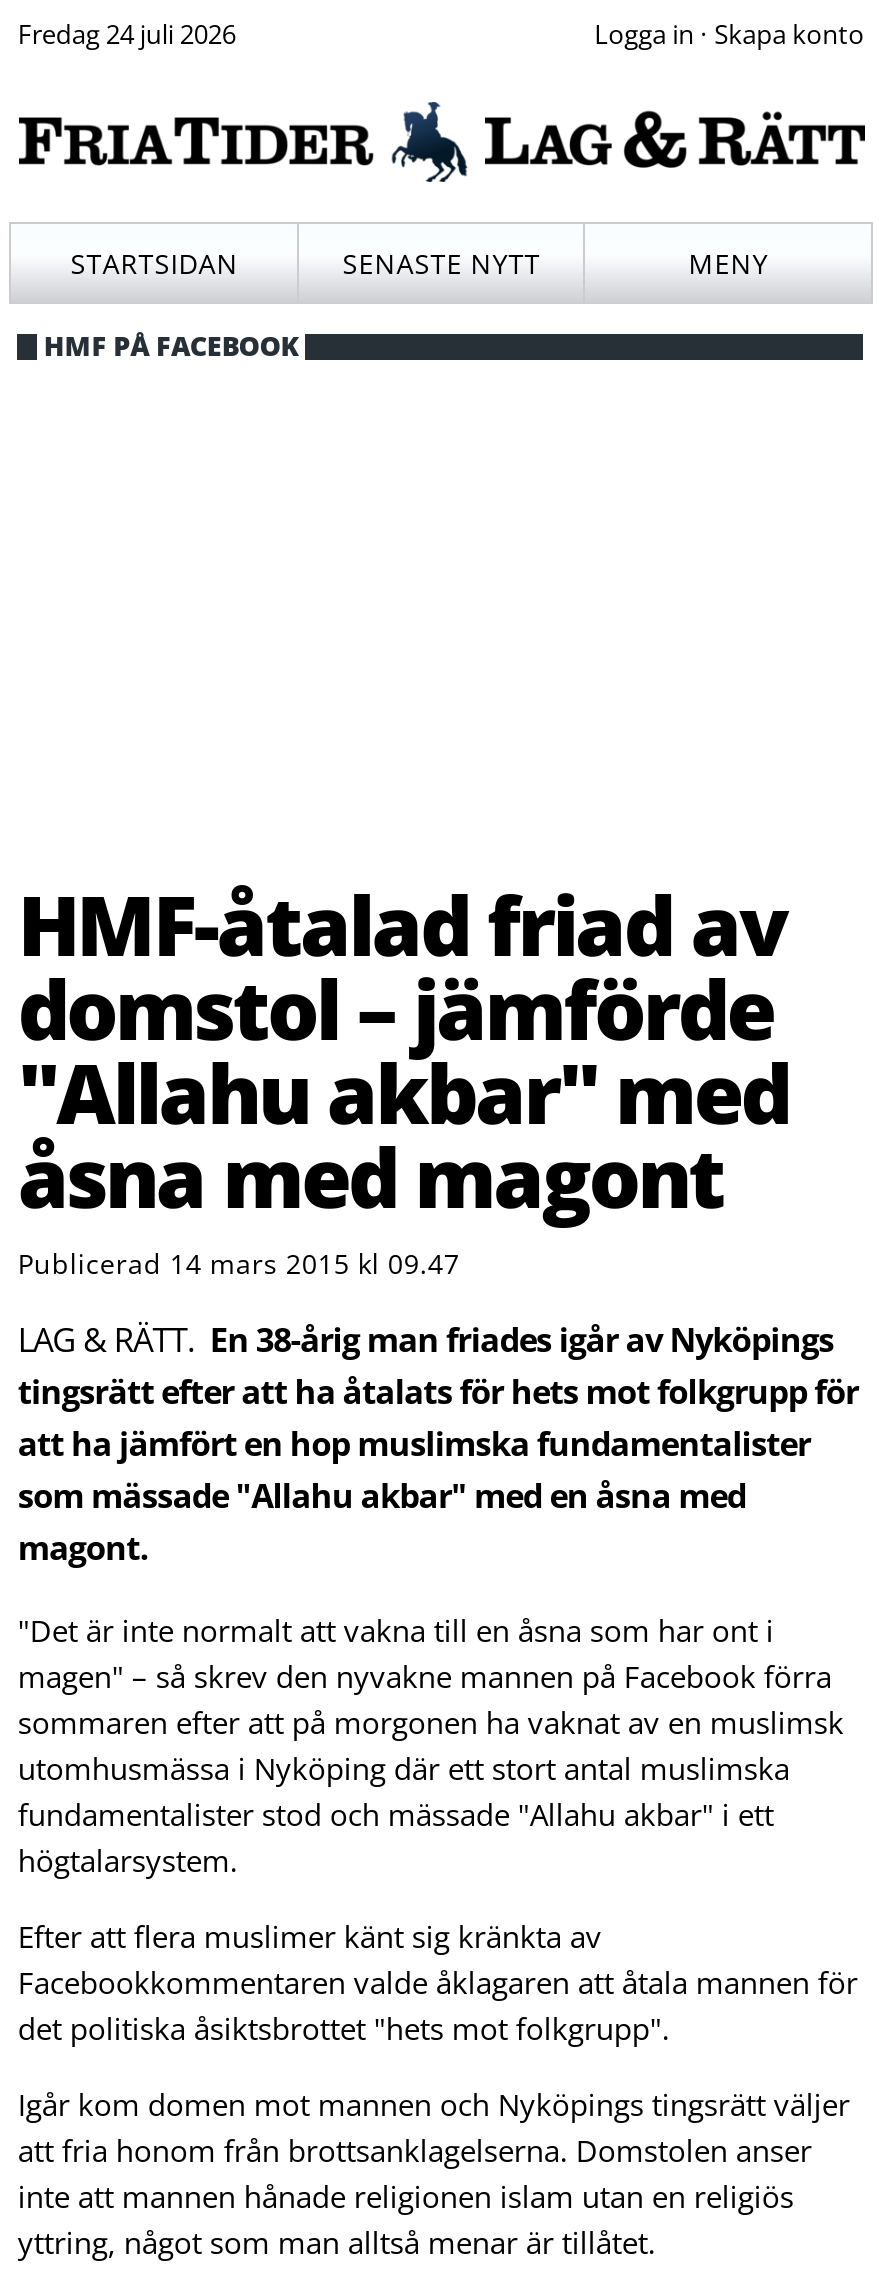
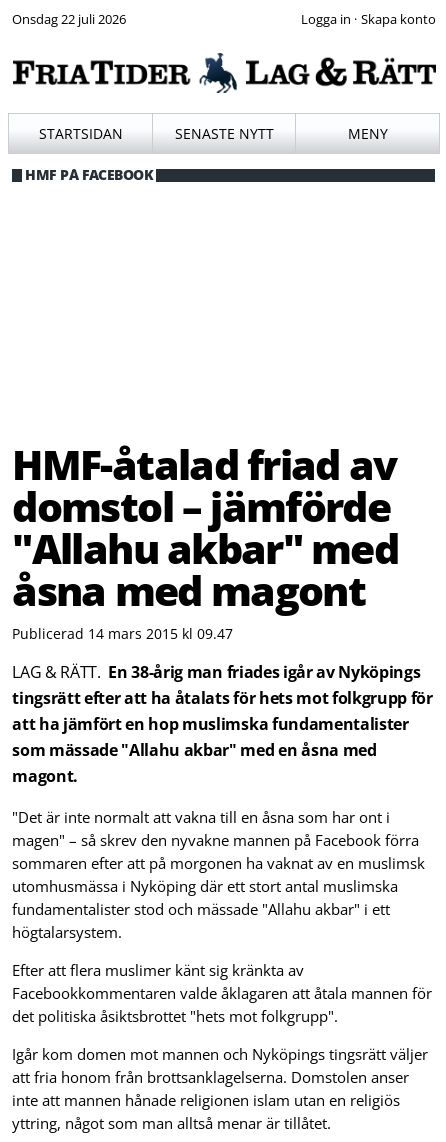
[18,17,236,53] Fredag 24 juli 2026 -> [12,10,126,28] Onsdag 22 juli 2026

